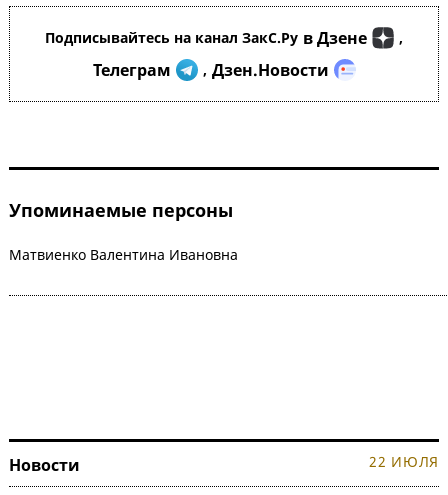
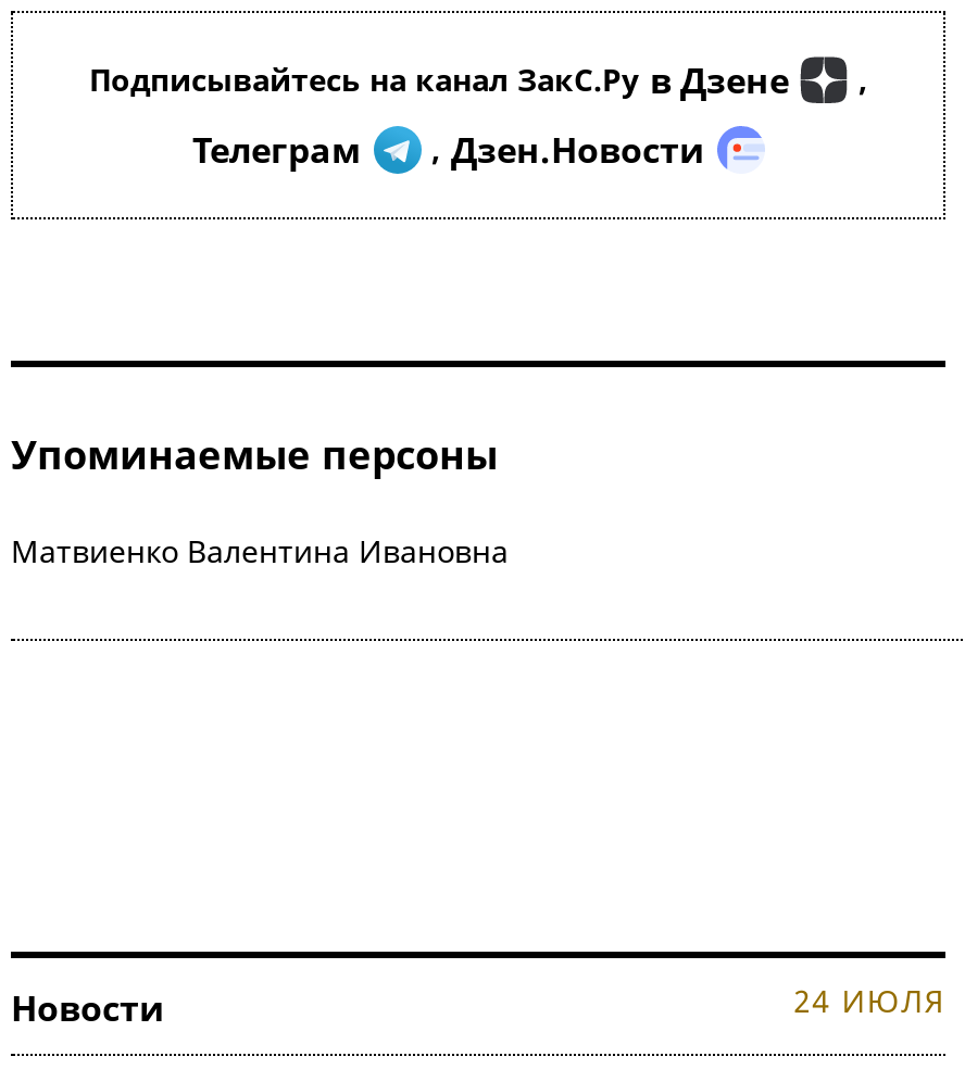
[369,452,439,471] 22 ИЮЛЯ -> [794,980,945,1021] 24 ИЮЛЯ

